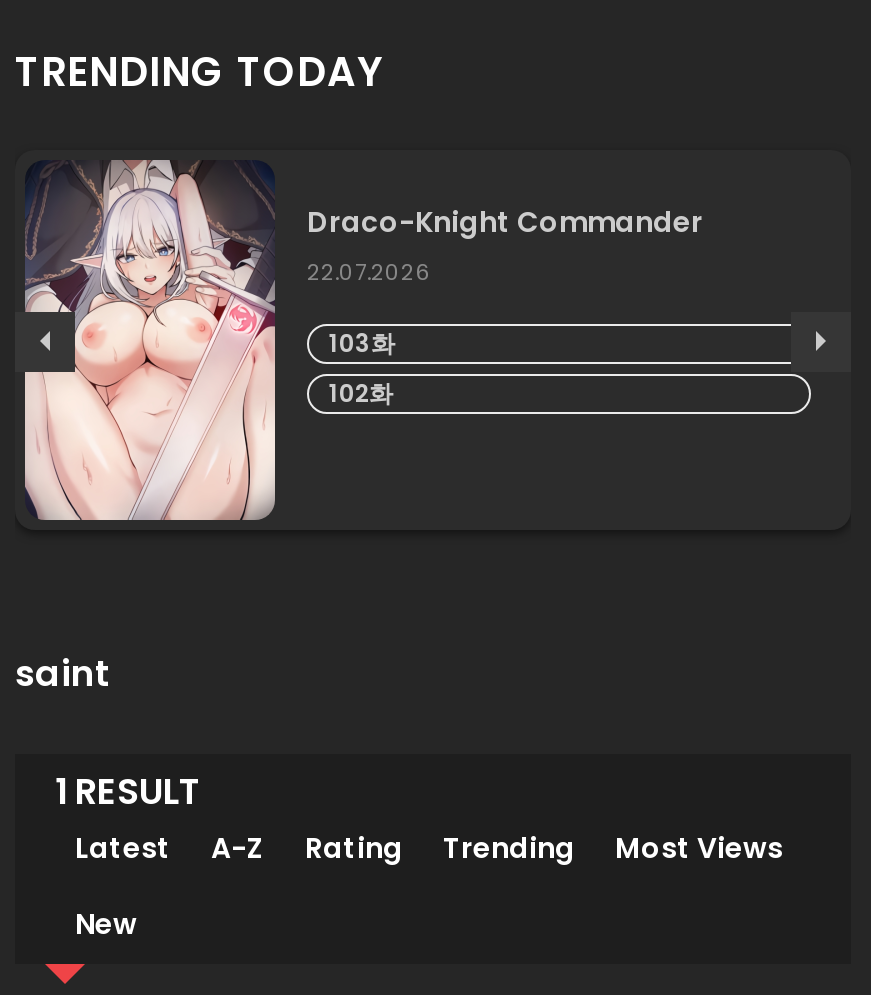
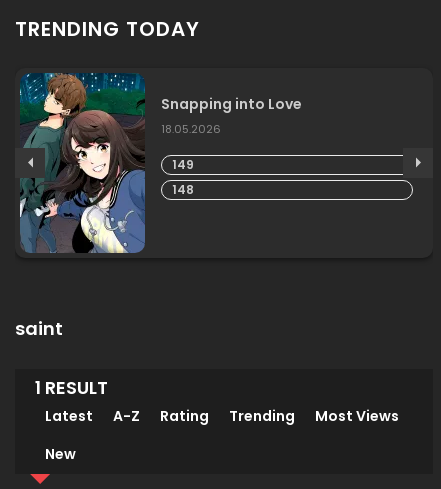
[23,158,703,522] [image] | Draco-Knight Commander | 22.07.2026 -> [19,72,302,253] [image] | Snapping into Love | 18.05.2026
[329,326,395,360] 103화 -> [172,156,194,173] 149
[329,376,393,410] 102화 -> [172,181,194,198] 148

